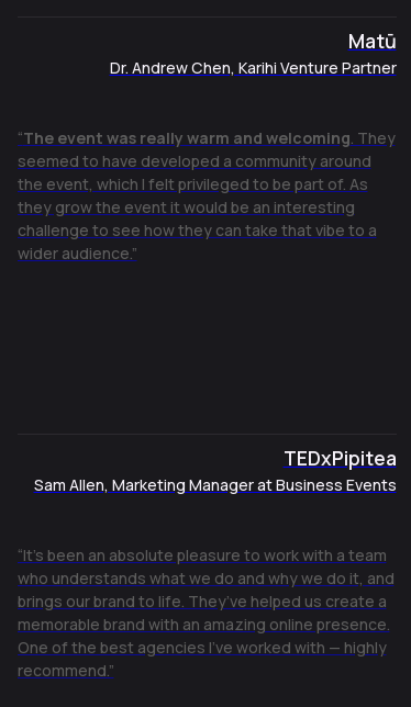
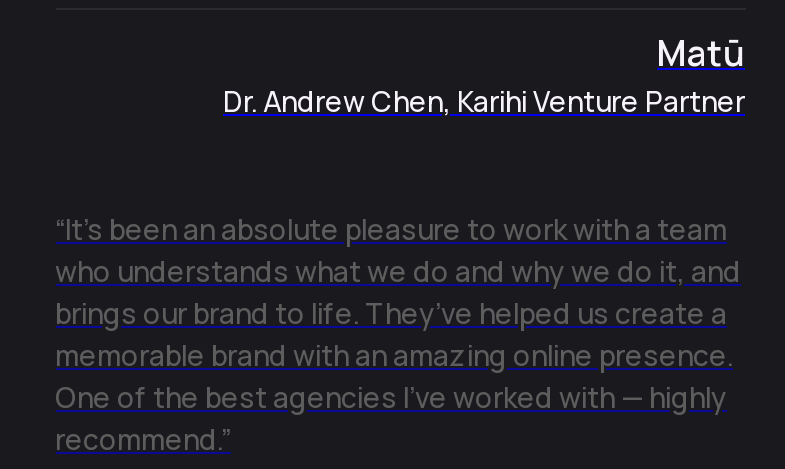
[17,127,395,263] “The event was really warm and welcoming. They | seemed to have developed a community around | the event, which I felt privileged to be part of. As | they grow the event it would be an interesting | challenge to see how they can take that vibe to a | wider audience.” -> none
[34,445,396,496] TEDxPipitea | Sam Allen, Marketing Manager at Business Events -> none

